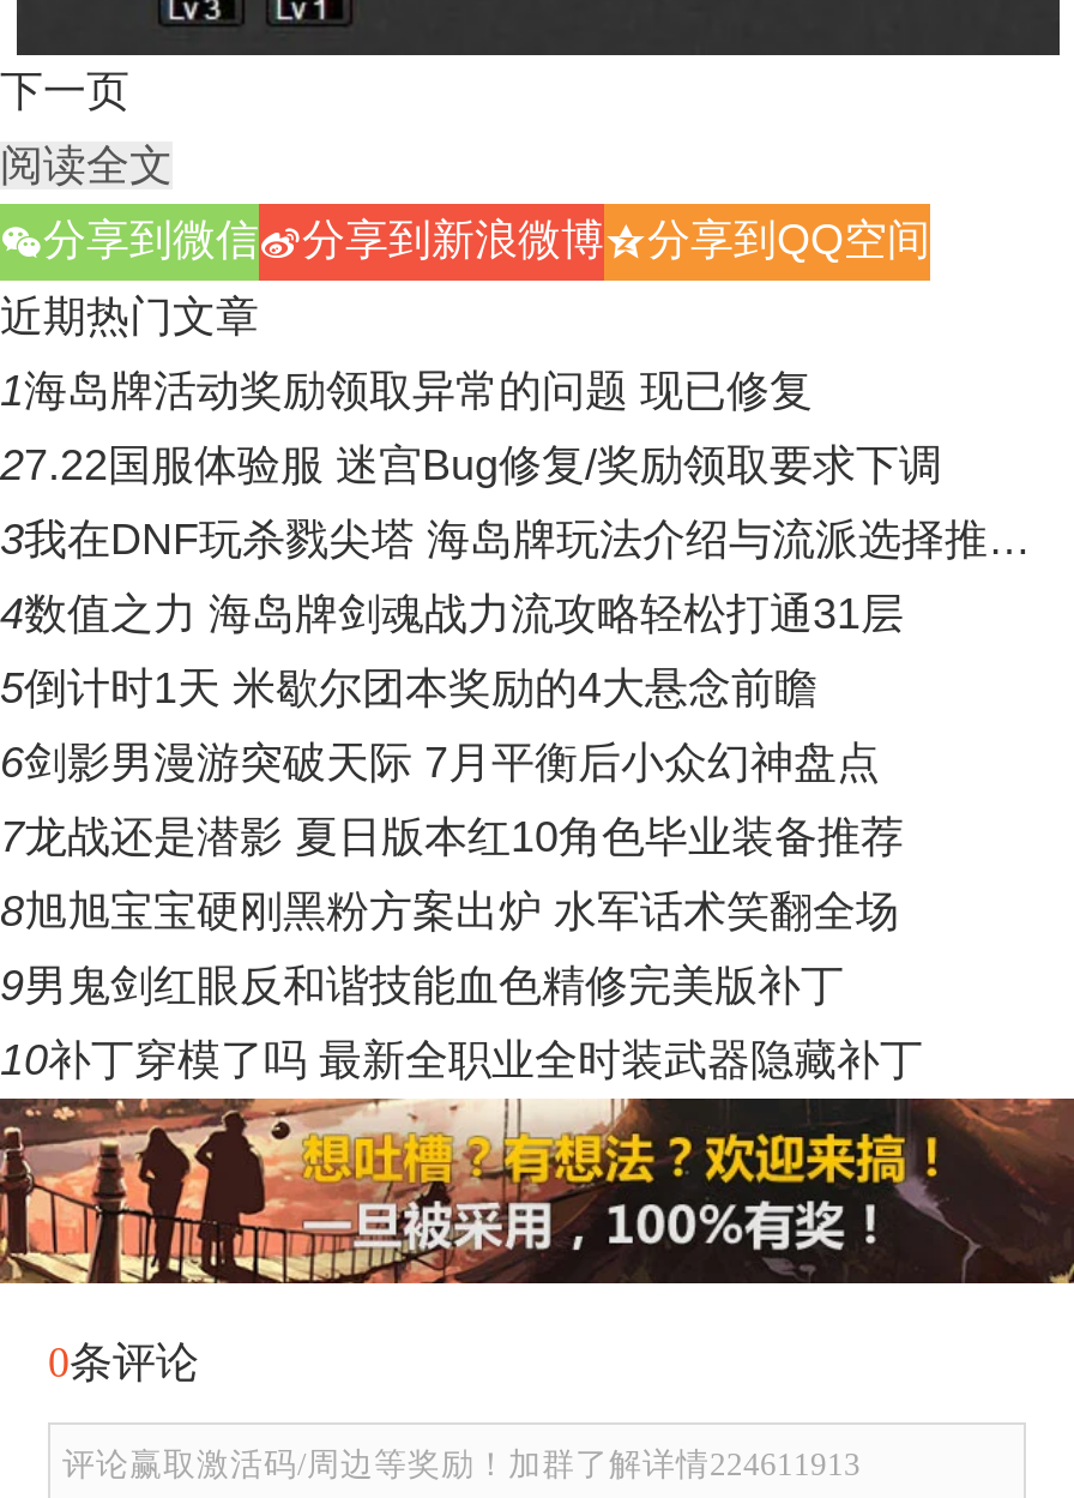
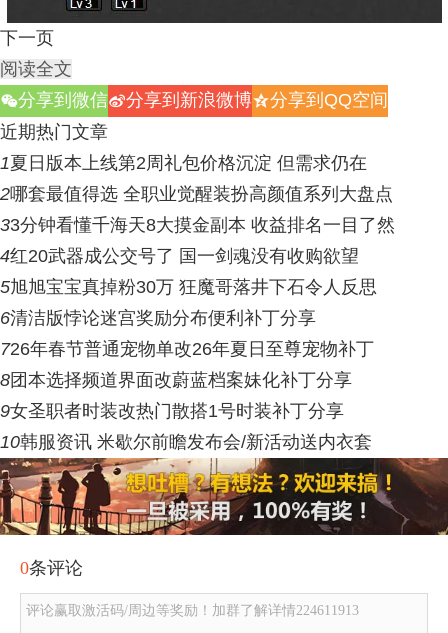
[0,368,813,416] 1海岛牌活动奖励领取异常的问题 现已修复 -> [0,153,367,173] 1夏日版本上线第2周礼包价格沉淀 但需求仍在
[0,442,942,490] 27.22国服体验服 迷宫Bug修复/奖励领取要求下调 -> [0,184,393,204] 2哪套最值得选 全职业觉醒装扮高颜值系列大盘点
[0,517,1031,565] 3我在DNF玩杀戮尖塔 海岛牌玩法介绍与流派选择推… -> [0,215,395,235] 33分钟看懂千海天8大摸金副本 收益排名一目了然
[0,591,904,639] 4数值之力 海岛牌剑魂战力流攻略轻松打通31层 -> [0,246,359,266] 4红20武器成公交号了 国一剑魂没有收购欲望
[0,665,817,713] 5倒计时1天 米歇尔团本奖励的4大悬念前瞻 -> [0,277,377,297] 5旭旭宝宝真掉粉30万 狂魔哥落井下石令人反思
[0,740,880,788] 6剑影男漫游突破天际 7月平衡后小众幻神盘点 -> [0,308,316,328] 6清洁版悖论迷宫奖励分布便利补丁分享
[0,814,904,862] 7龙战还是潜影 夏日版本红10角色毕业装备推荐 -> [0,339,374,359] 726年春节普通宠物单改26年夏日至尊宠物补丁
[0,888,899,936] 8旭旭宝宝硬刚黑粉方案出炉 水军话术笑翻全场 -> [0,370,352,390] 8团本选择频道界面改蔚蓝档案妹化补丁分享
[0,963,844,1011] 9男鬼剑红眼反和谐技能血色精修完美版补丁 -> [0,401,344,421] 9女圣职者时装改热门散搭1号时装补丁分享
[0,1037,923,1085] 10补丁穿模了吗 最新全职业全时装武器隐藏补丁 -> [0,432,372,452] 10韩服资讯 米歇尔前瞻发布会/新活动送内衣套

